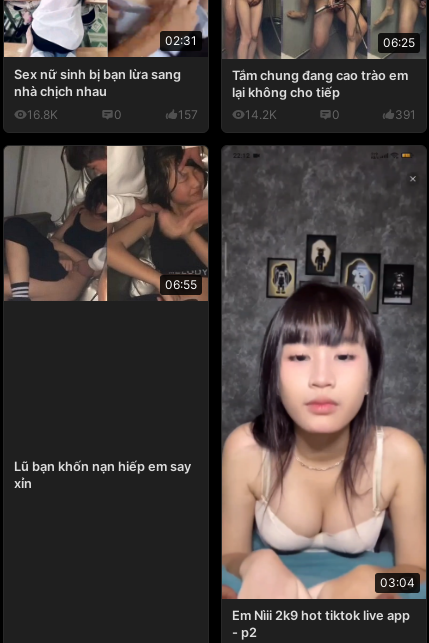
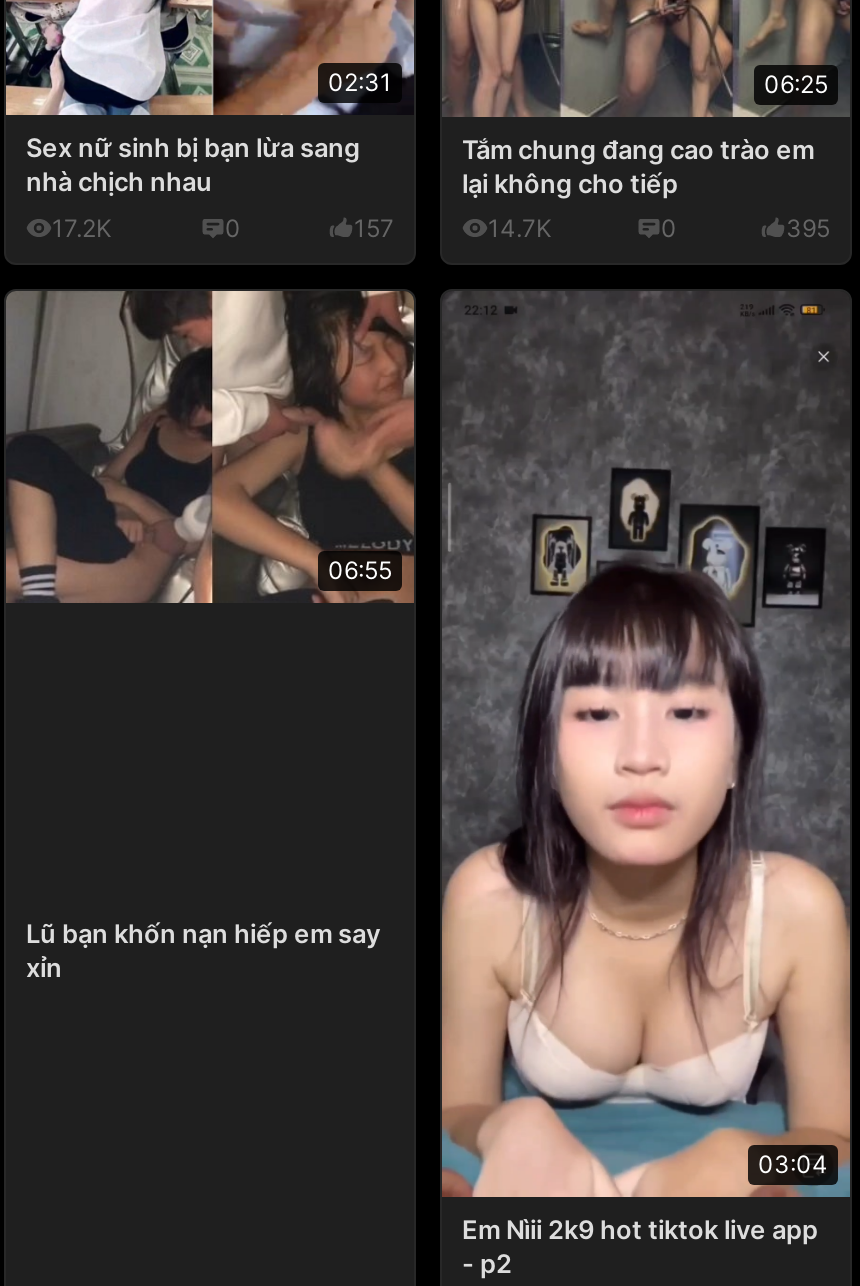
[27,107,58,122] 16.8K -> [52,213,112,243] 17.2K
[245,107,277,122] 14.2K -> [488,213,552,243] 14.7K
[395,107,416,122] 391 -> [786,213,830,243] 395

